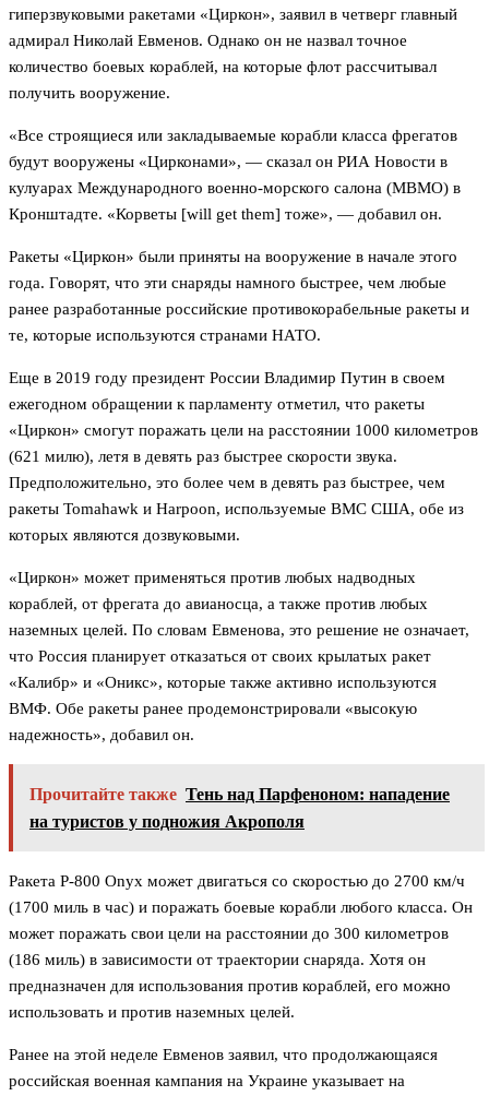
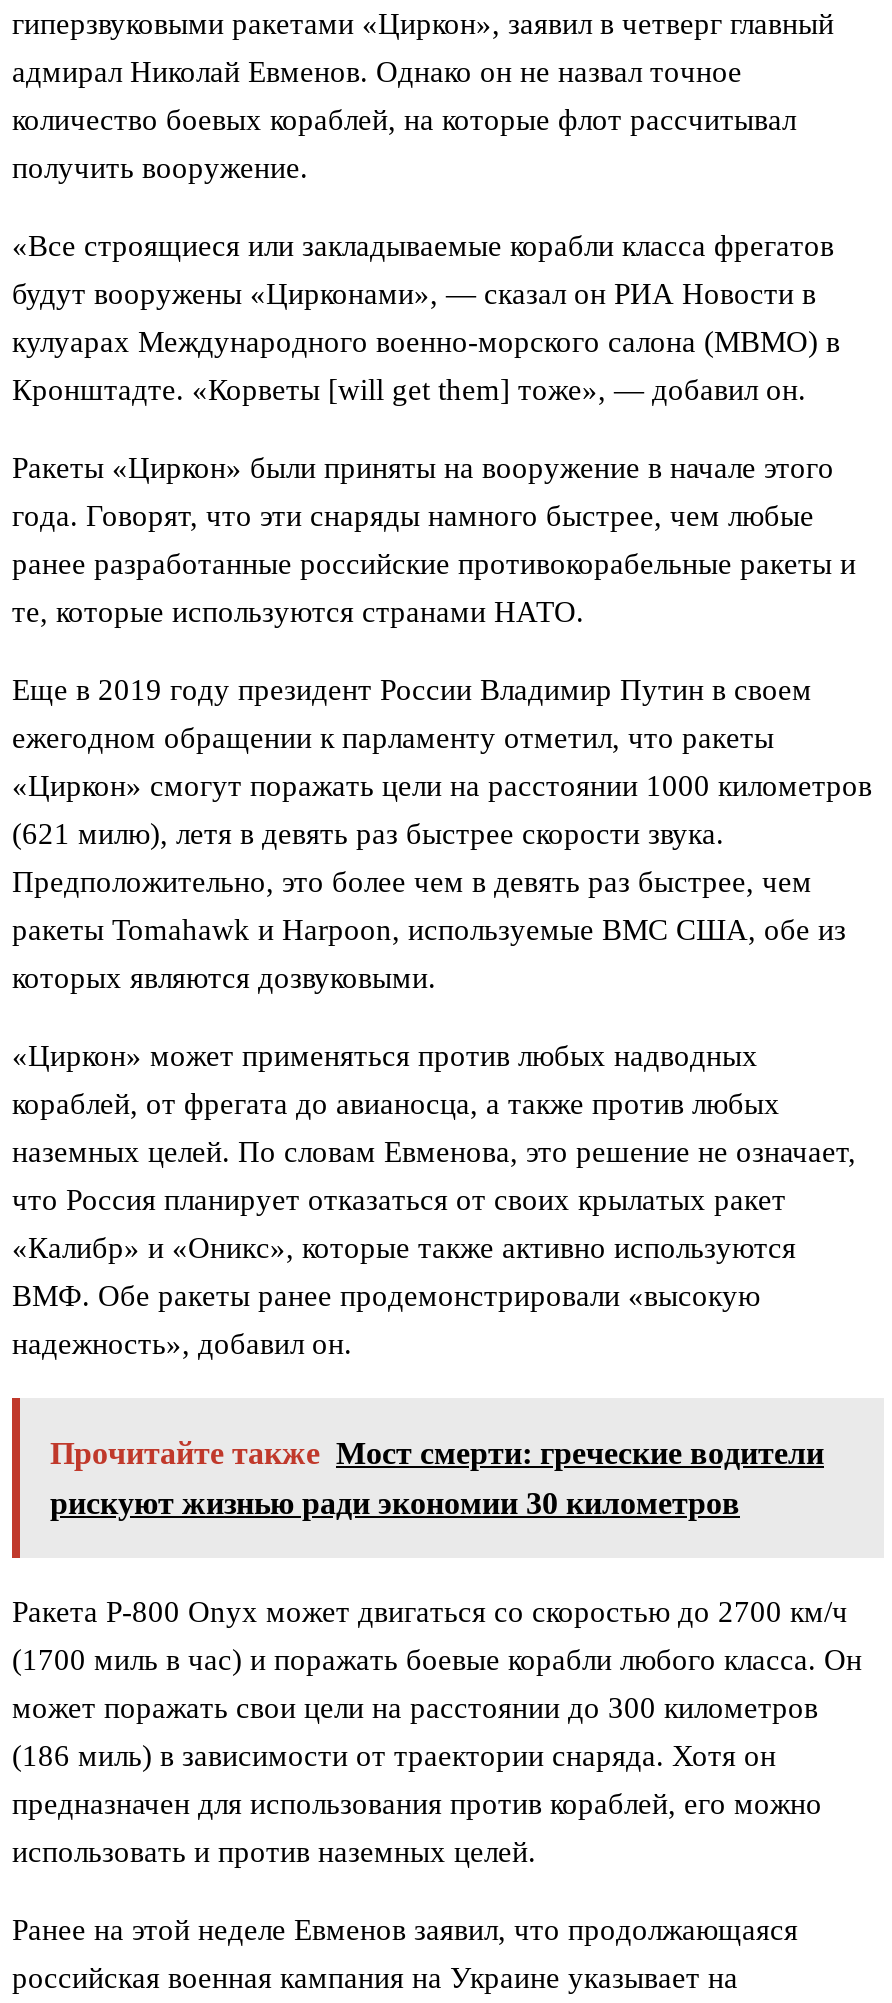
[29,785,450,804] Прочитайте также Тень над Парфеноном: нападение -> [50,1437,824,1471] Прочитайте также Мост смерти: греческие водители
[29,813,305,831] на туристов у подножия Акрополя -> [50,1487,740,1521] рискуют жизнью ради экономии 30 километров

